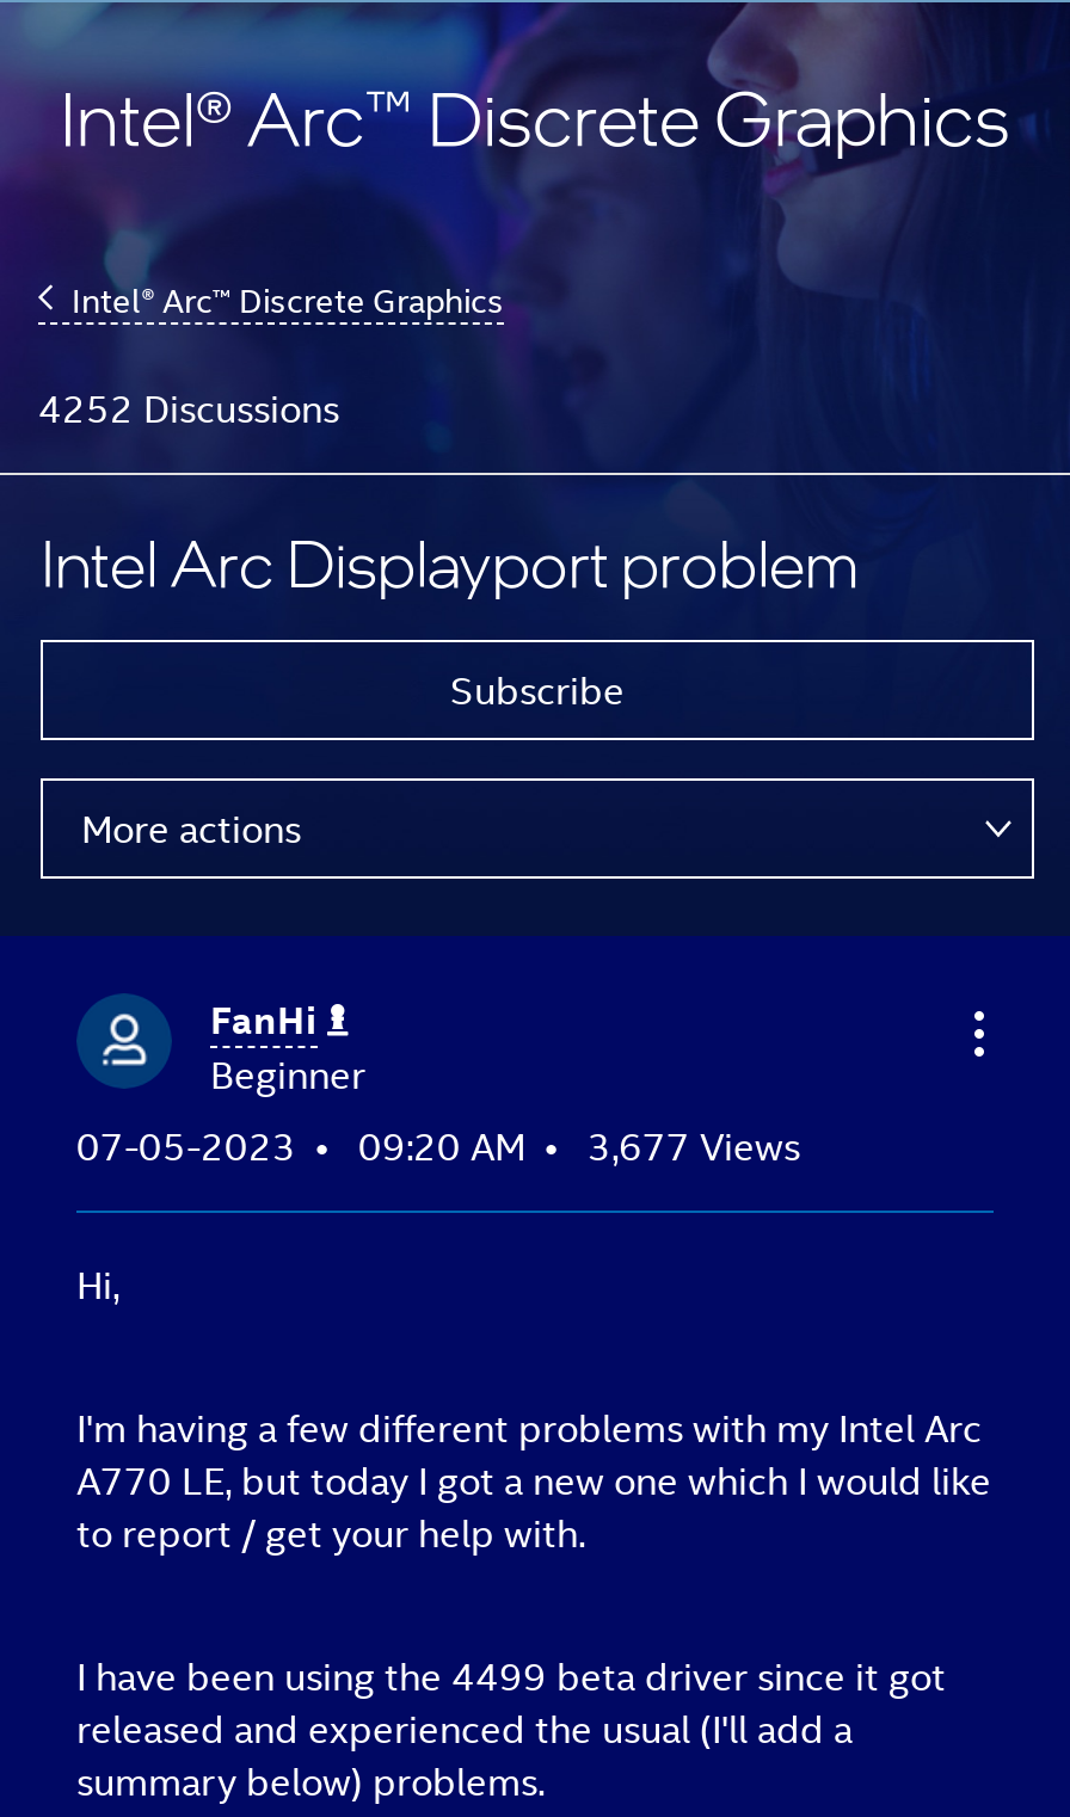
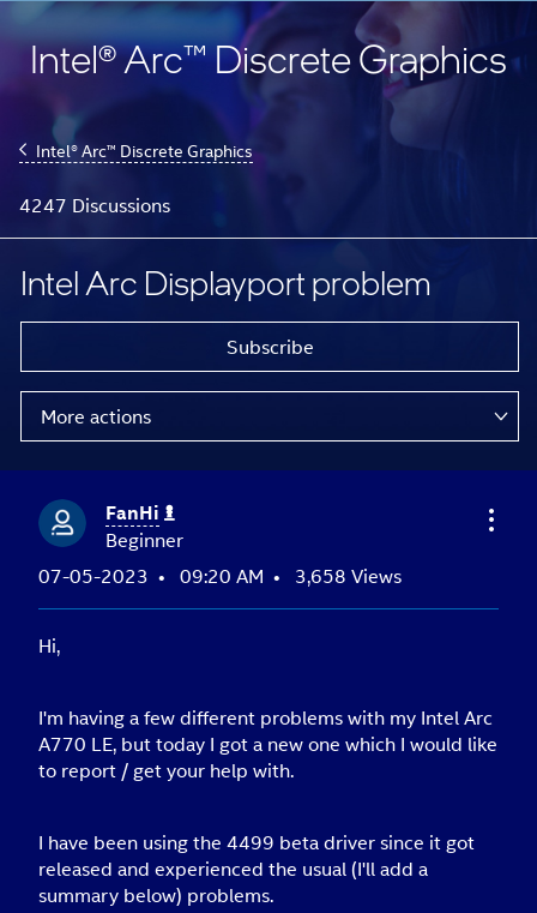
[38,380,339,435] 4252 Discussions -> [19,191,170,218] 4247 Discussions
[76,1117,800,1172] 07-05-2023 09:20 AM 3,677 Views -> [38,561,402,589] 07-05-2023 09:20 AM 3,658 Views

